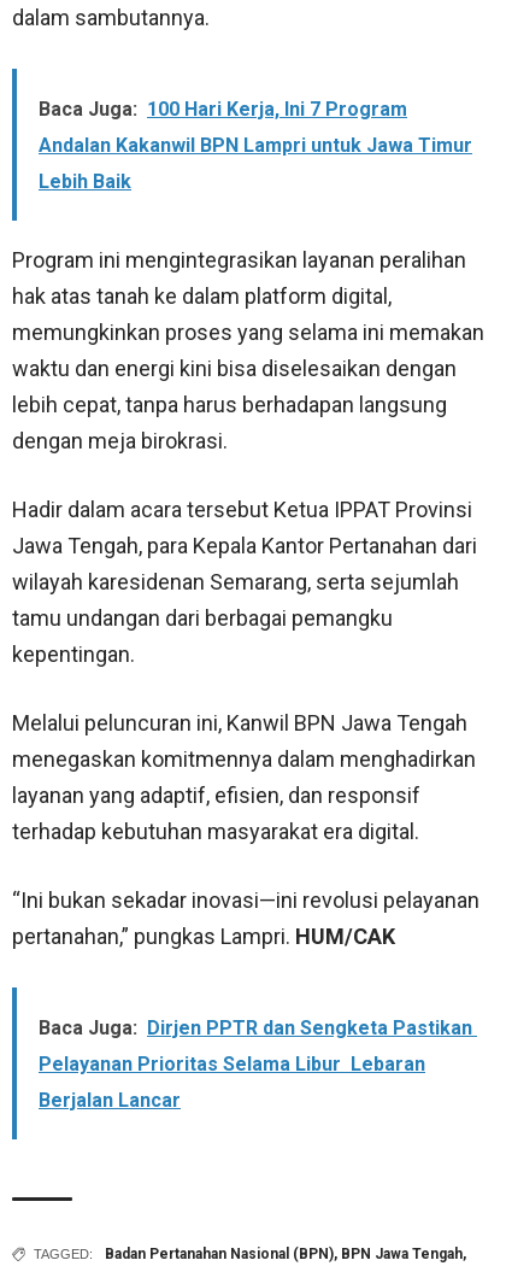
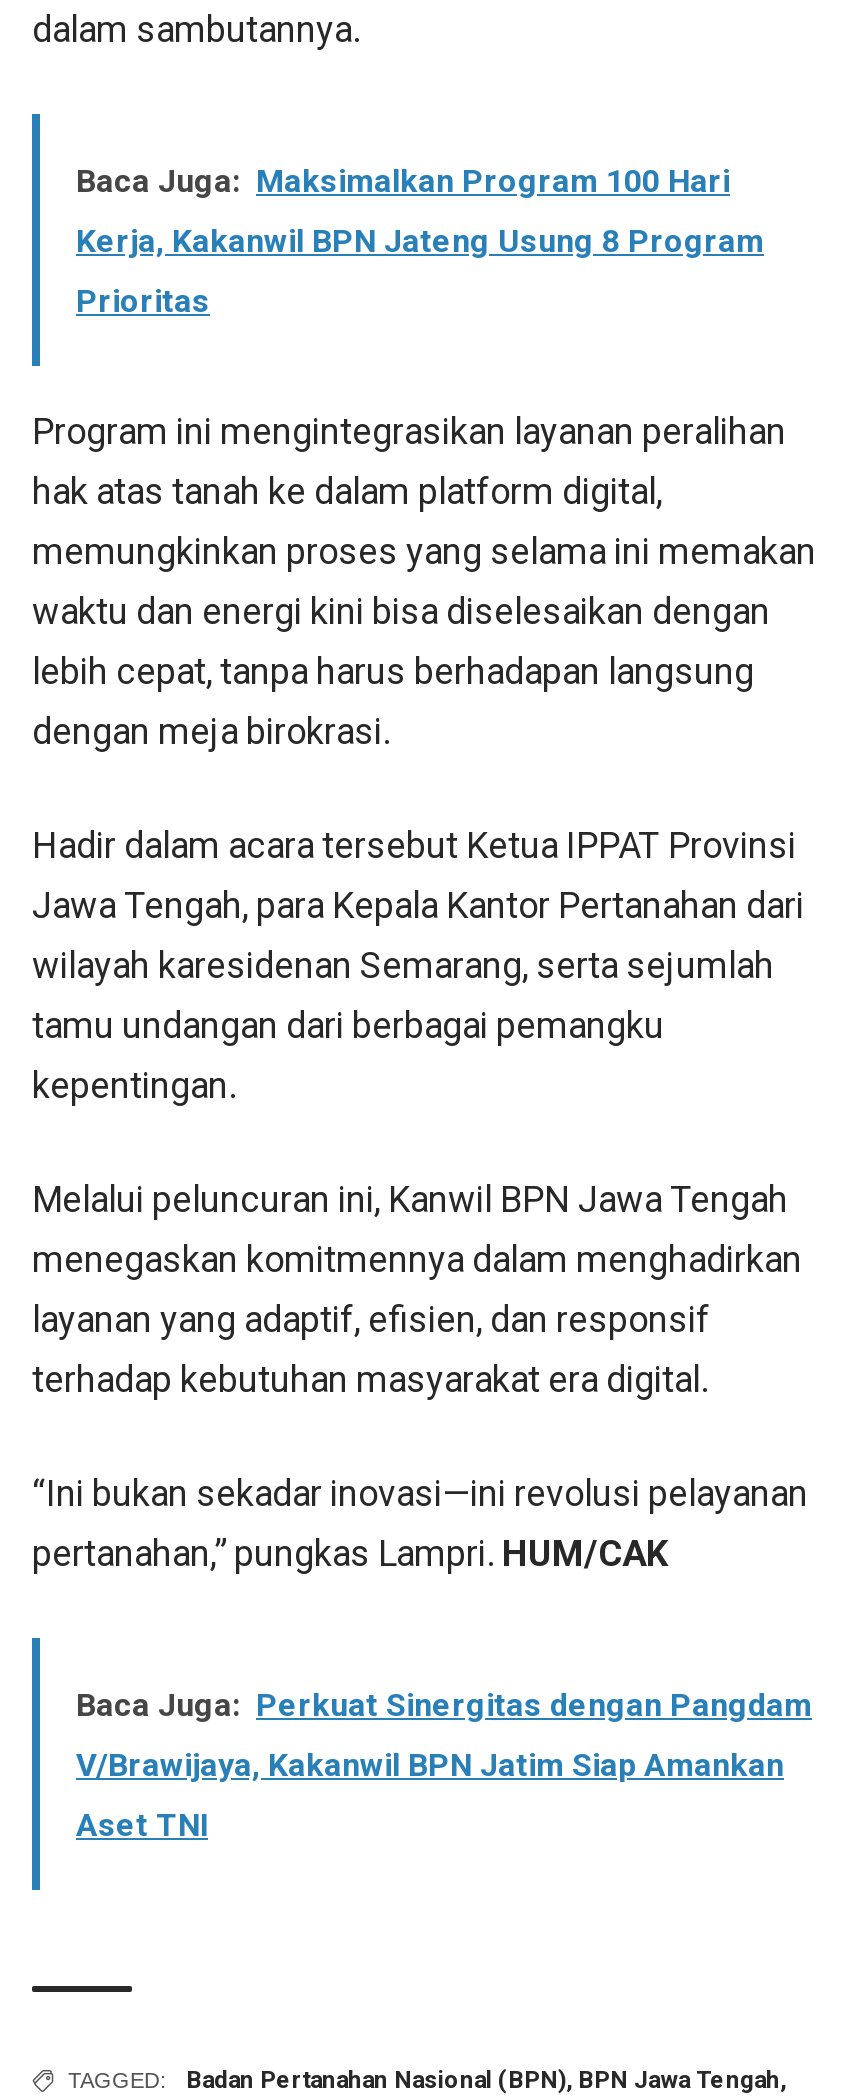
[39,98,407,121] Baca Juga: 100 Hari Kerja, Ini 7 Program -> [76,163,730,201] Baca Juga: Maksimalkan Program 100 Hari
[39,134,472,157] Andalan Kakanwil BPN Lampri untuk Jawa Timur -> [76,223,764,261] Kerja, Kakanwil BPN Jateng Usung 8 Program
[39,170,131,193] Lebih Baik -> [76,283,210,321] Prioritas
[39,1017,477,1040] Baca Juga: Dirjen PPTR dan Sengketa Pastikan -> [76,1687,812,1725] Baca Juga: Perkuat Sinergitas dengan Pangdam
[39,1053,425,1076] Pelayanan Prioritas Selama Libur Lebaran -> [76,1747,784,1785] V/Brawijaya, Kakanwil BPN Jatim Siap Amankan
[39,1089,181,1112] Berjalan Lancar -> [76,1807,208,1845] Aset TNI

